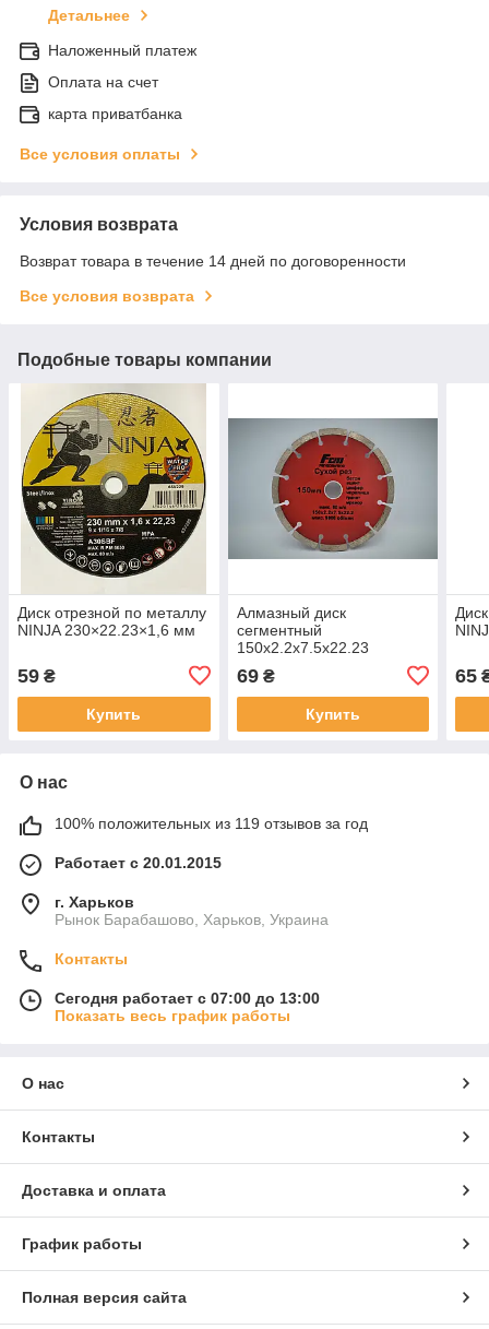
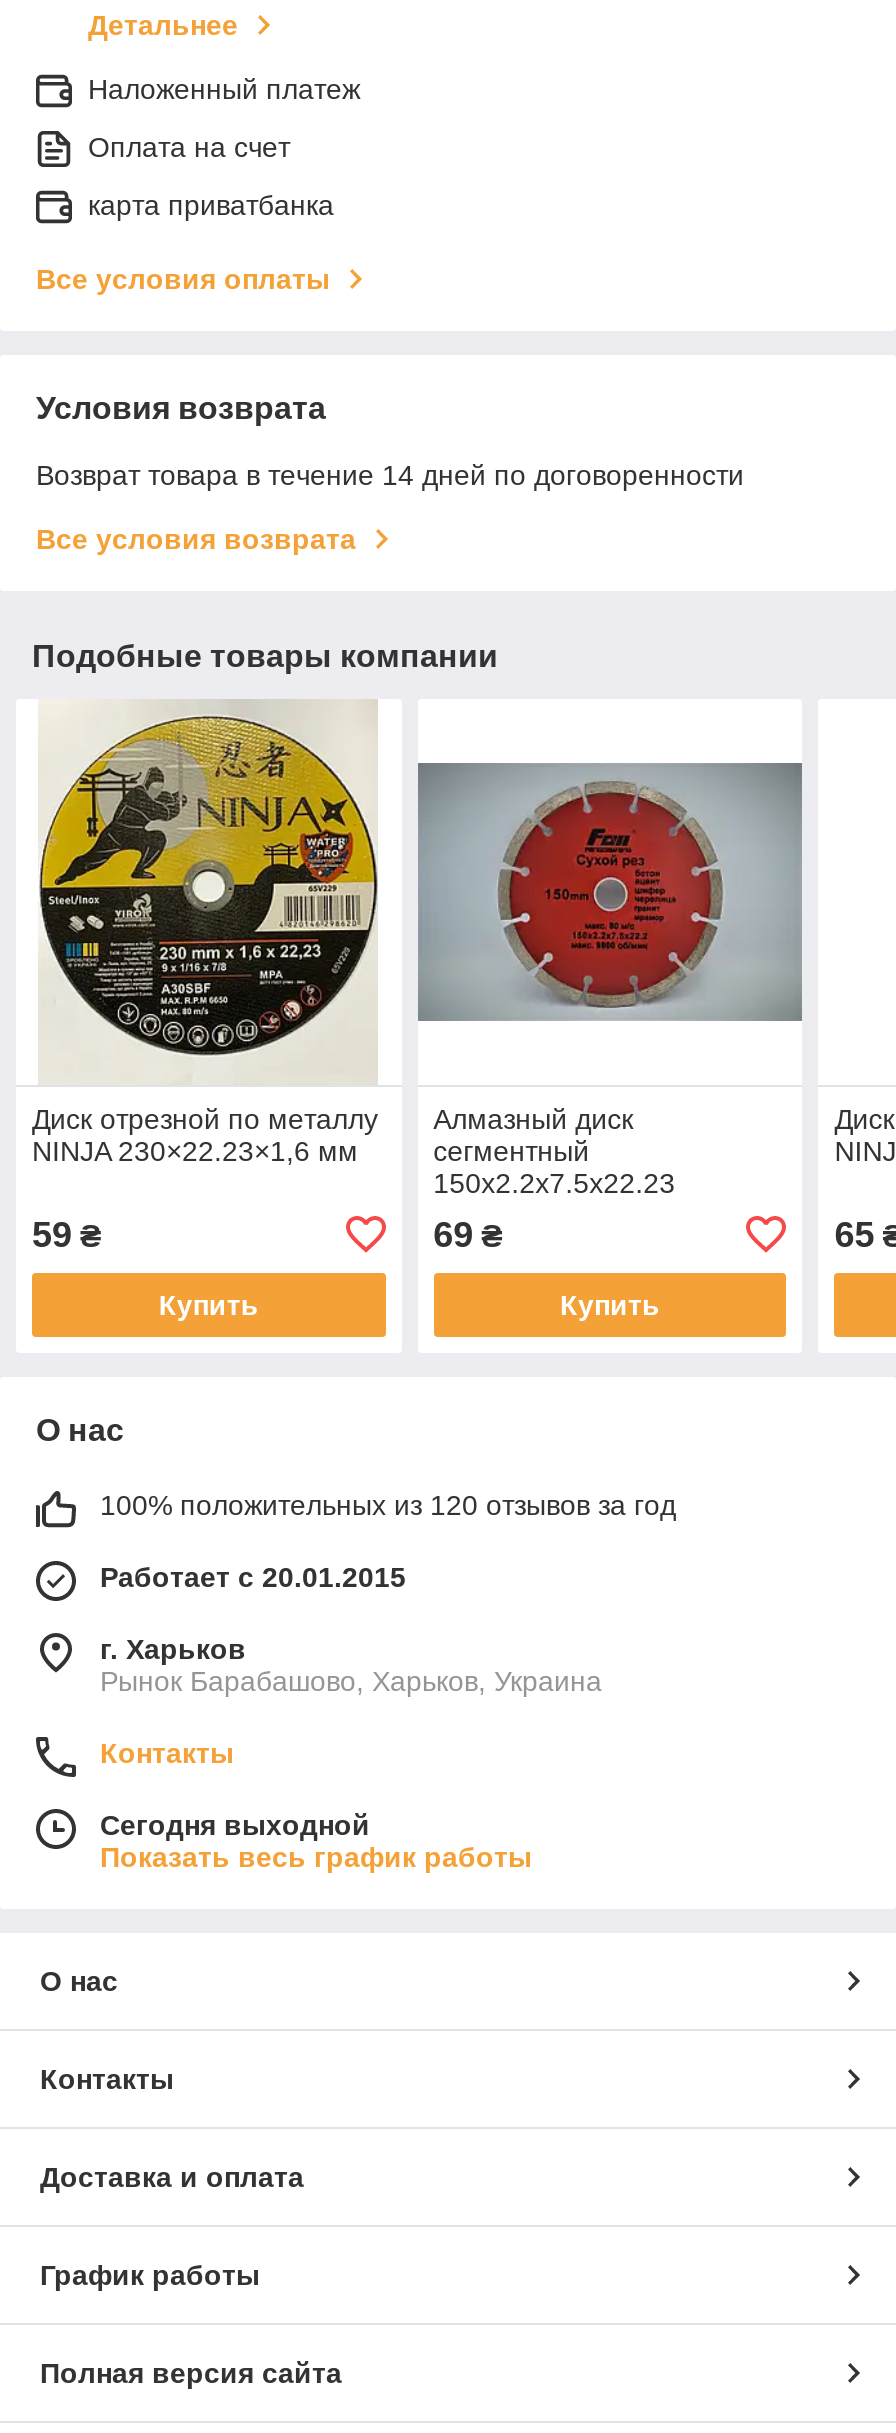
[55,814,368,832] 100% положительных из 119 отзывов за год -> [100,1489,676,1521] 100% положительных из 120 отзывов за год
[55,989,320,1007] Сегодня работает с 07:00 до 13:00 -> [100,1809,370,1841] Сегодня выходной

